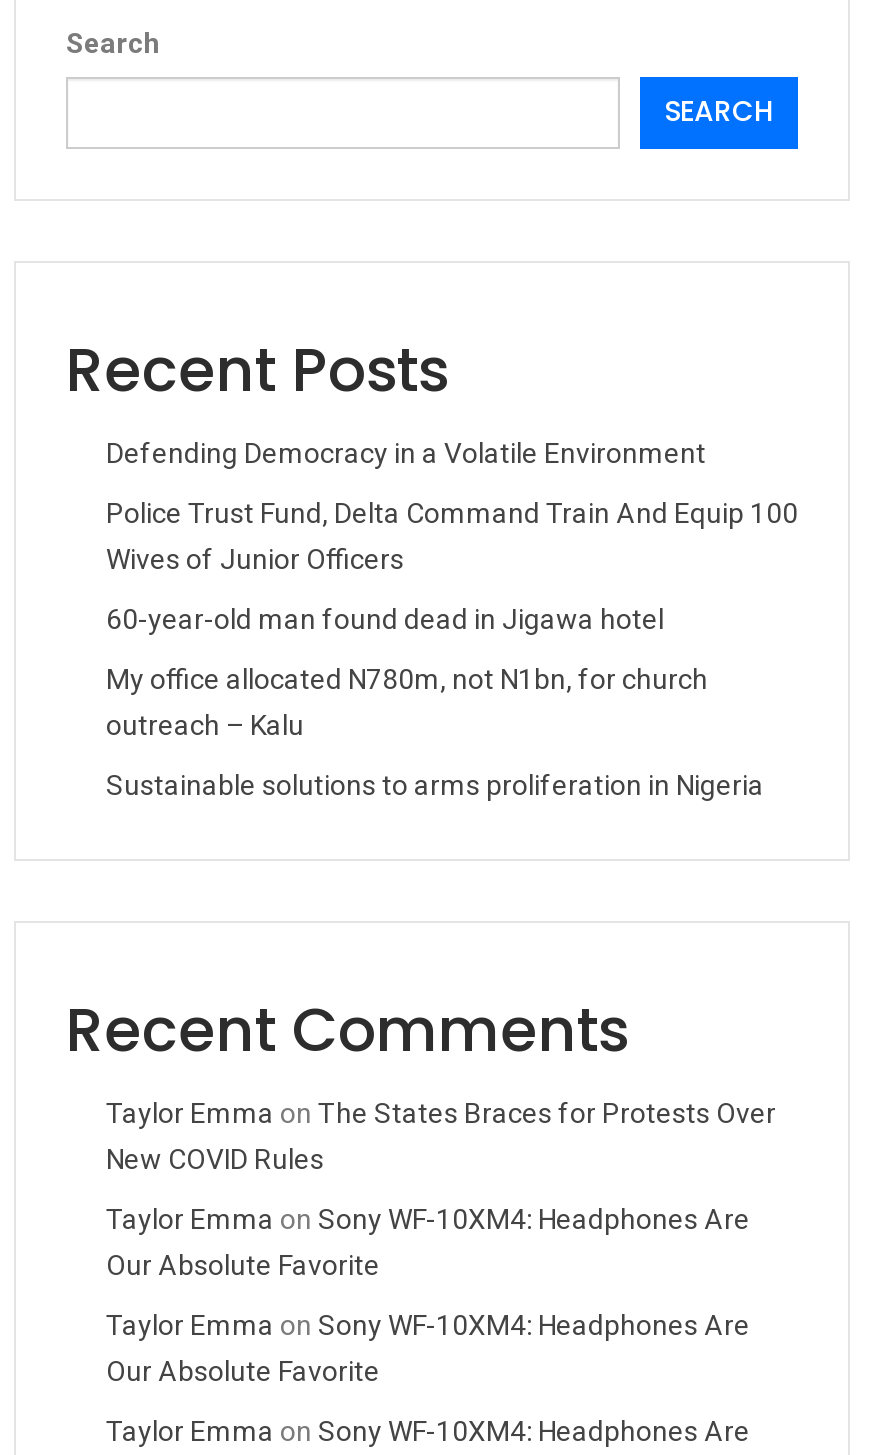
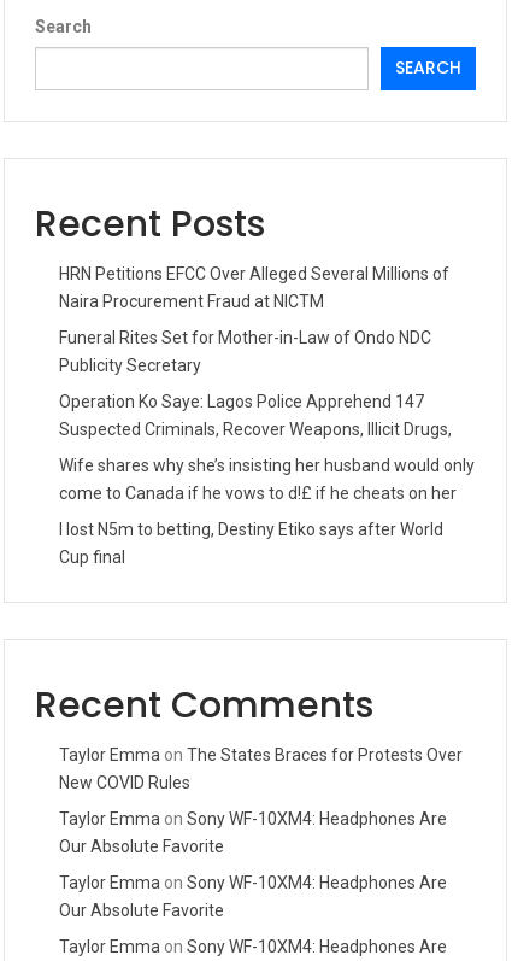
[106,436,706,468] Defending Democracy in a Volatile Environment -> [59,264,449,311] HRN Petitions EFCC Over Alleged Several Millions of | Naira Procurement Fraud at NICTM
[106,496,798,574] Police Trust Fund, Delta Command Train And Equip 100 | Wives of Junior Officers -> [59,328,431,375] Funeral Rites Set for Mother-in-Law of Ondo NDC | Publicity Secretary
[106,602,664,634] 60-year-old man found dead in Jigawa hotel -> [59,392,459,439] Operation Ko Saye: Lagos Police Apprehend 147 | Suspected Criminals, Recover Weapons, Illicit Drugs,
[106,662,708,740] My office allocated N780m, not N1bn, for church | outreach – Kalu -> [59,455,475,502] Wife shares why she’s insisting her husband would only | come to Canada if he vows to d!£ if he cheats on her
[106,768,764,800] Sustainable solutions to arms proliferation in Nigeria -> [59,519,443,566] I lost N5m to betting, Destiny Etiko says after World | Cup final

